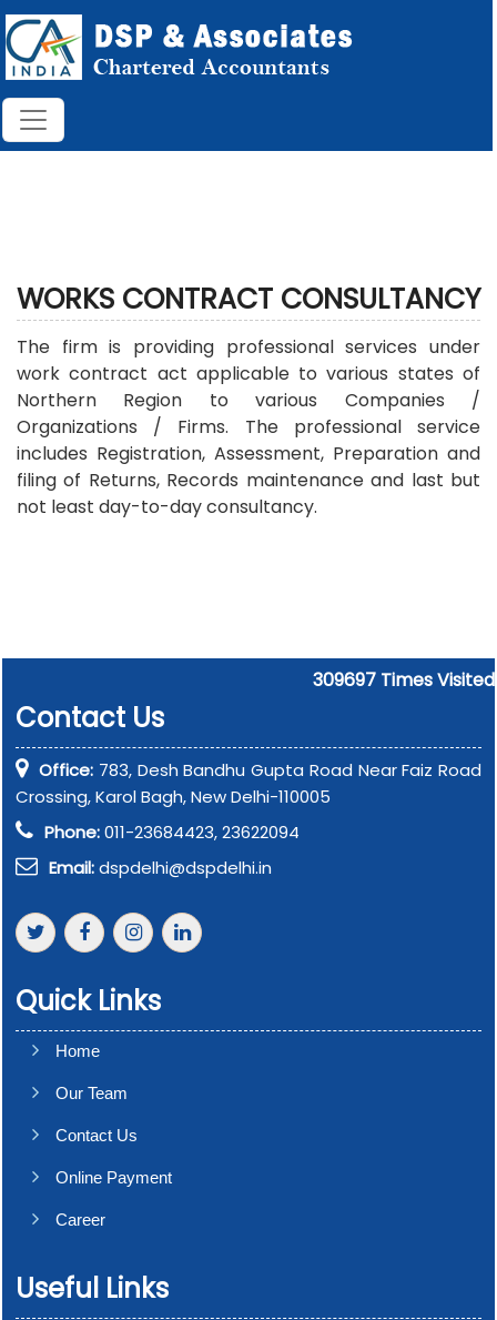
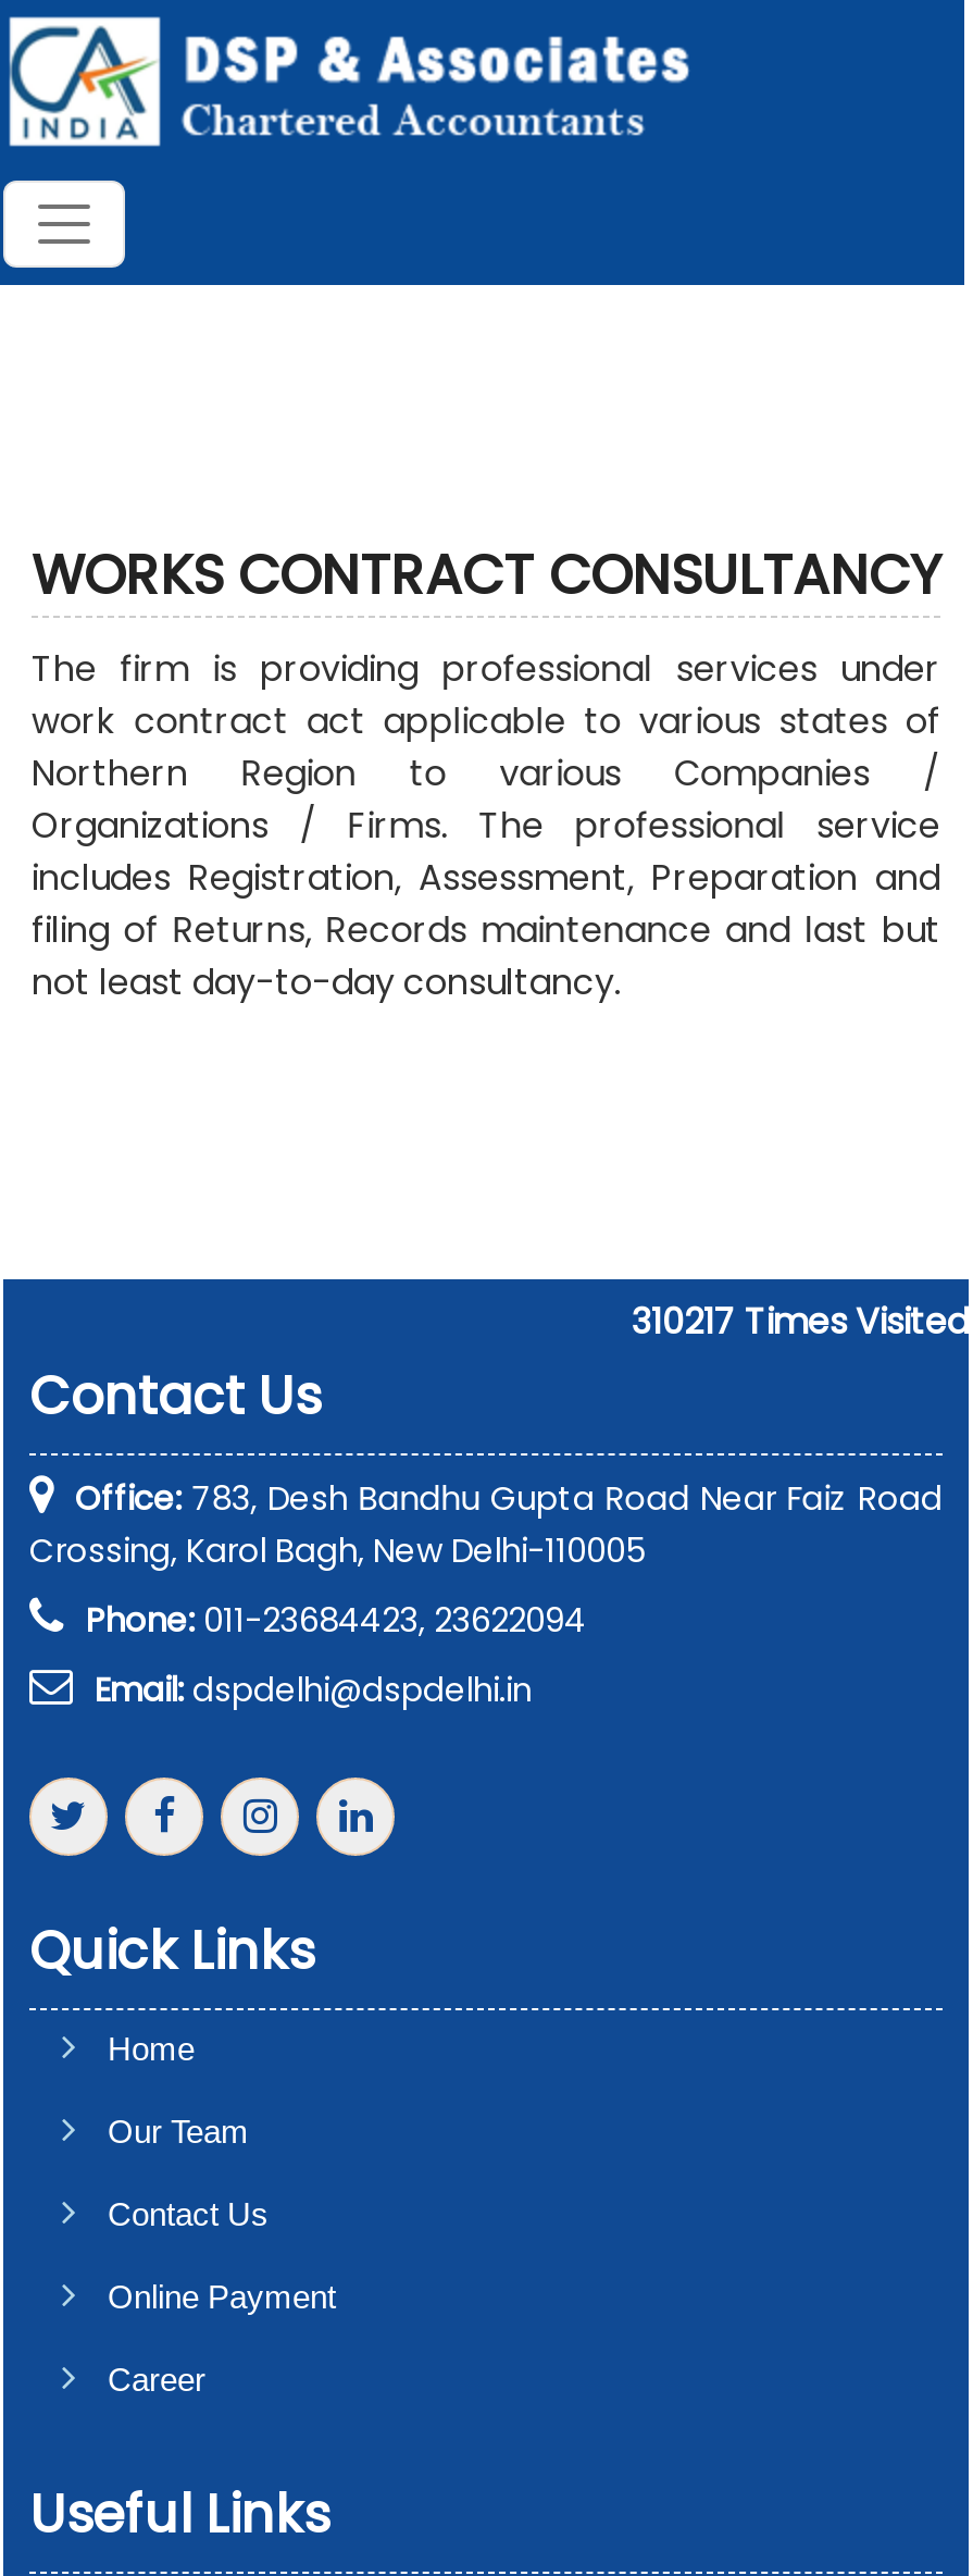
[313,667,495,693] 309697 Times Visited -> [632,1297,969,1347] 310217 Times Visited

